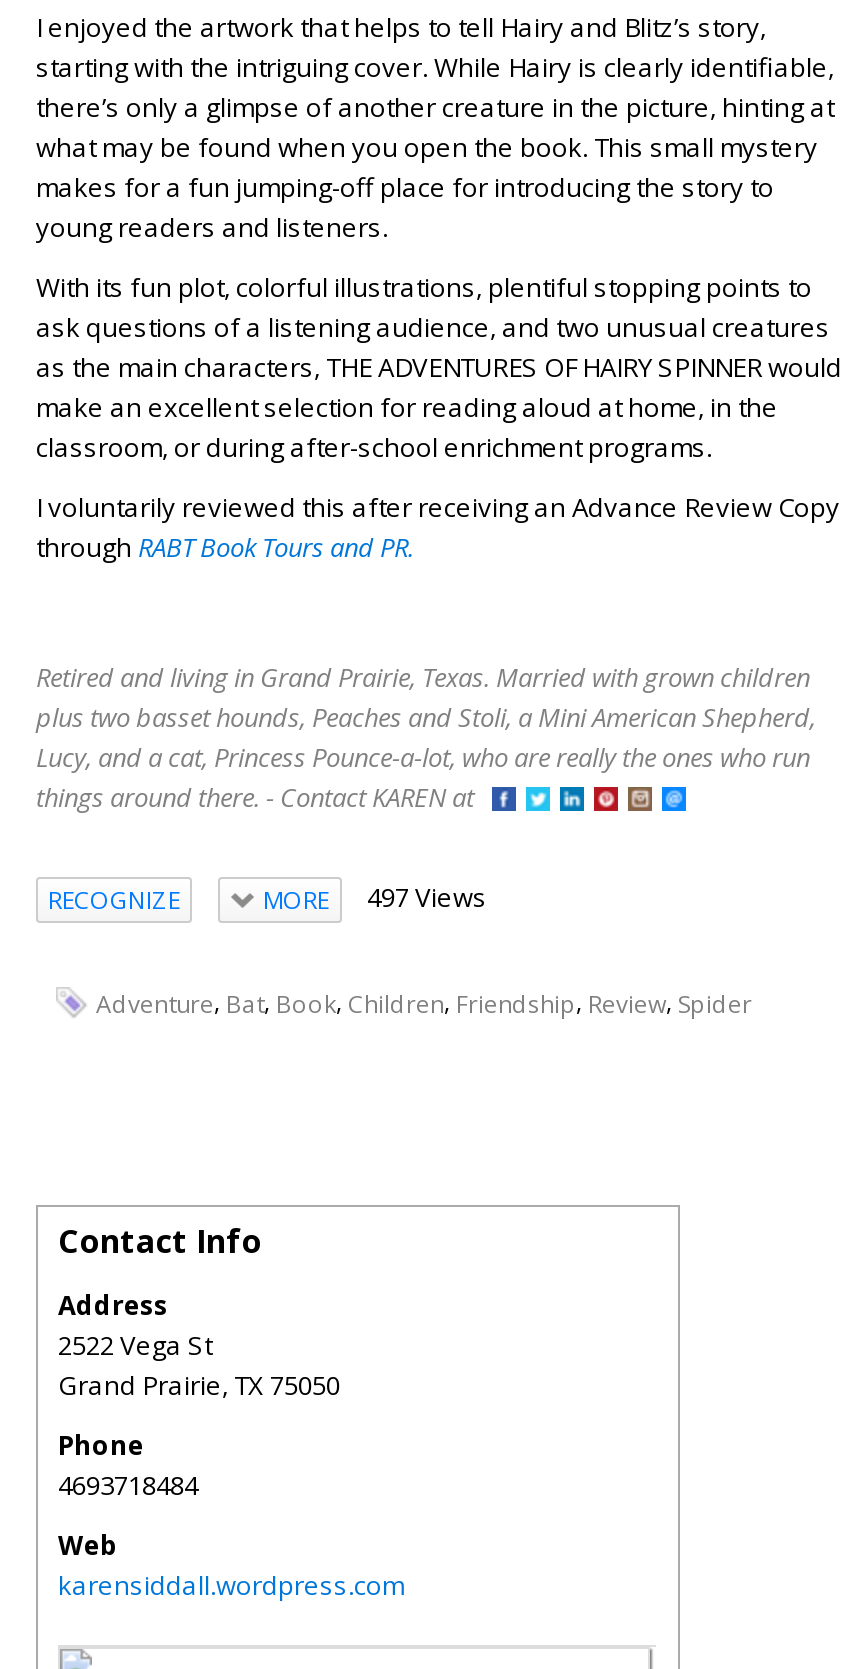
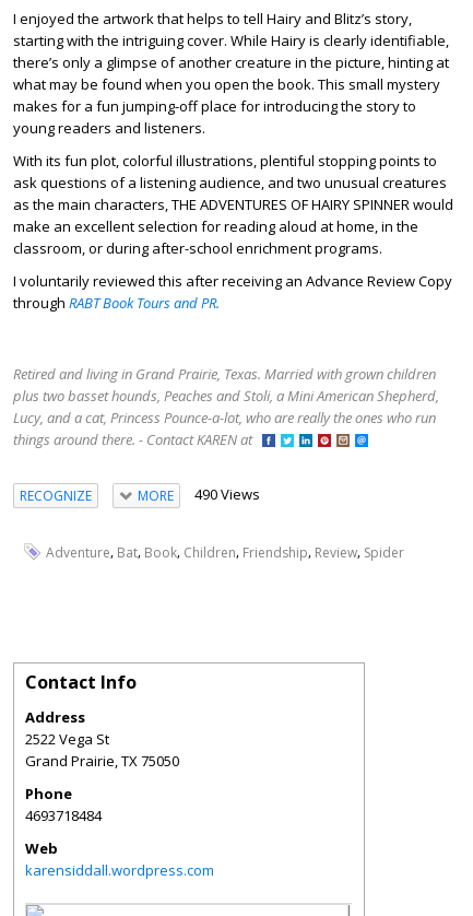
[263,879,487,917] MORE 497 Views -> [137,484,259,505] MORE 490 Views

